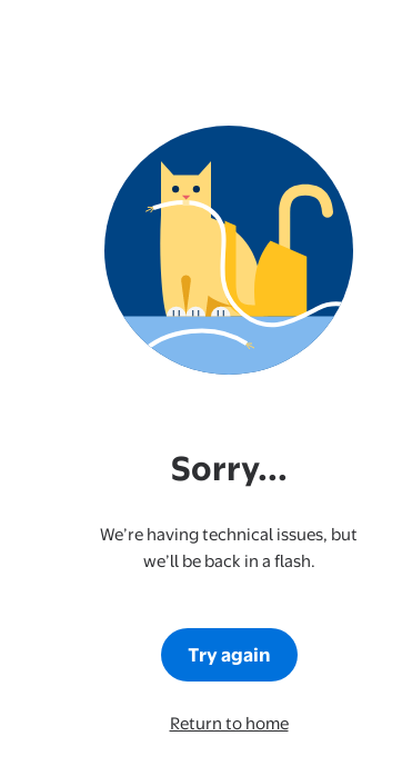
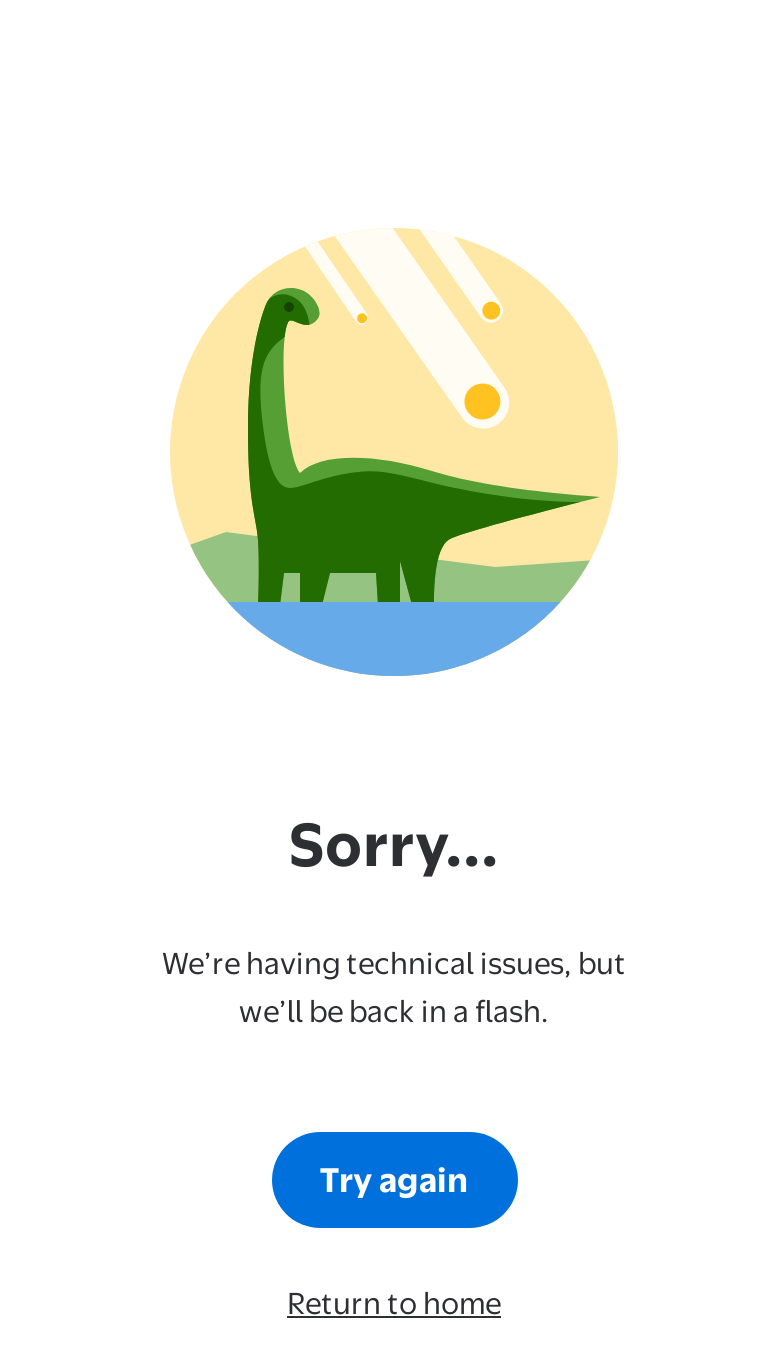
[103,125,354,350] [image] -> [170,228,618,630] [image]

